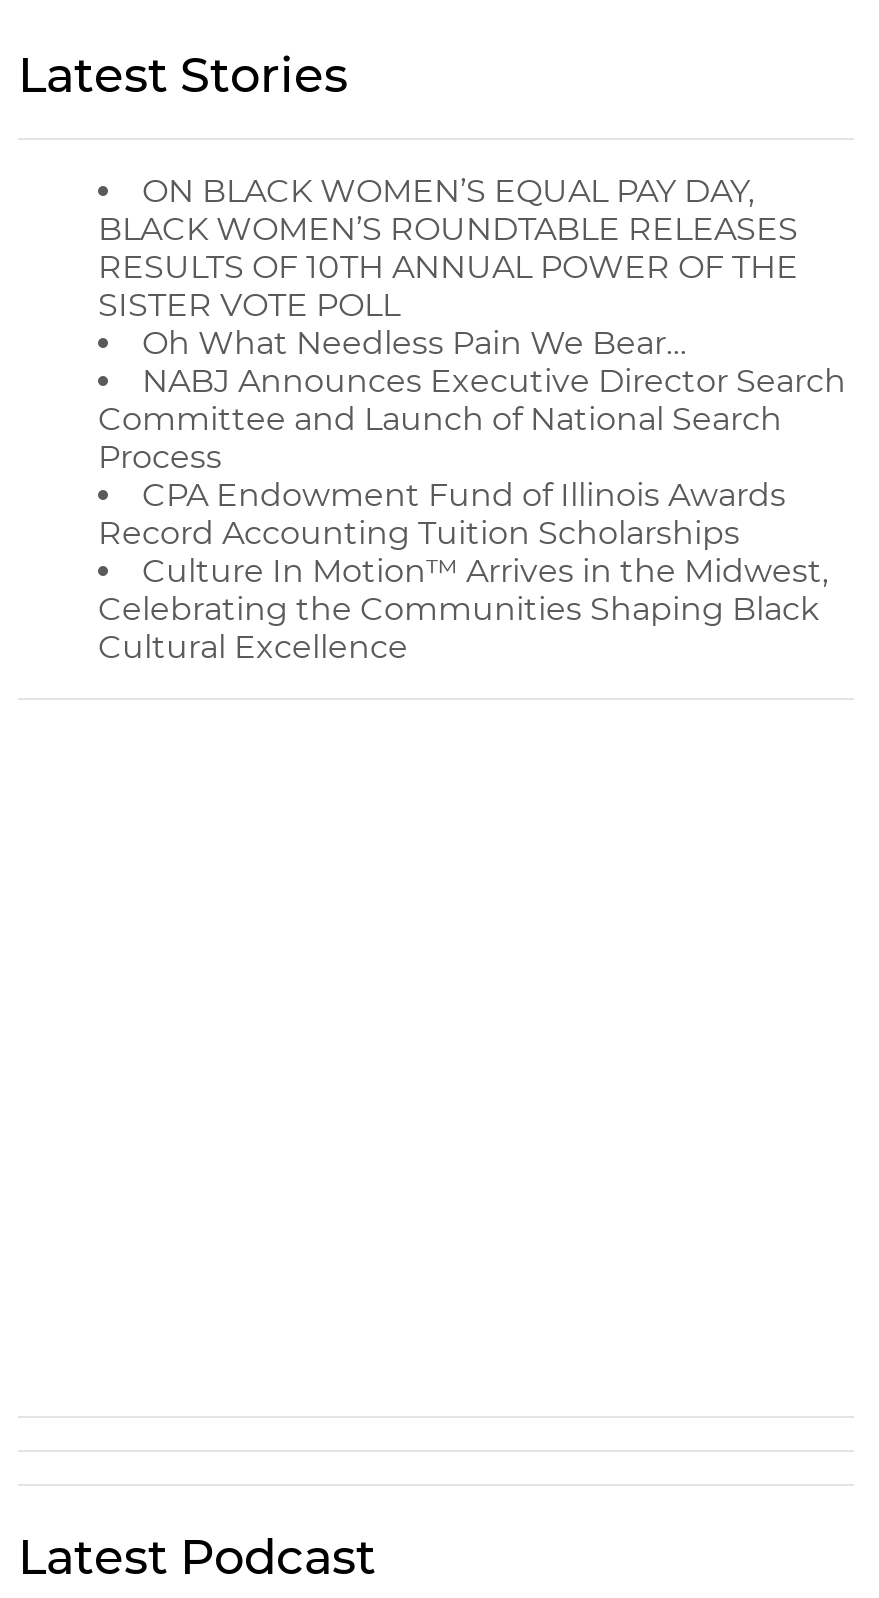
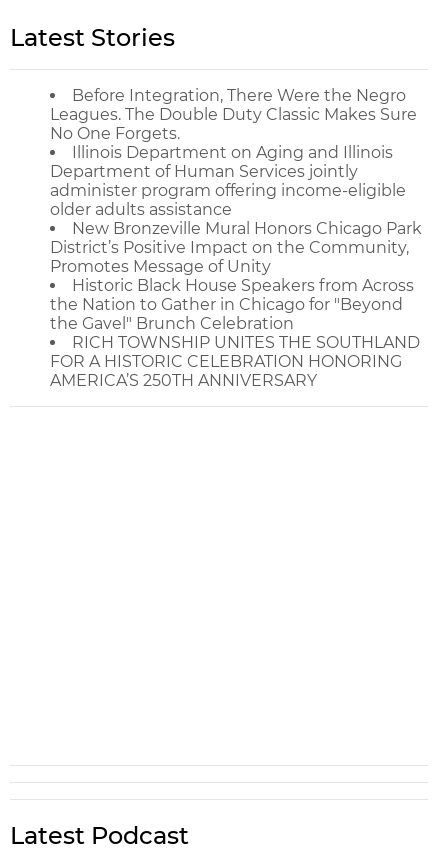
[98,172,846,666] ON BLACK WOMEN’S EQUAL PAY DAY, | BLACK WOMEN’S ROUNDTABLE RELEASES | RESULTS OF 10TH ANNUAL POWER OF THE | SISTER VOTE POLL | Oh What Needless Pain We Bear… | NABJ Announces Executive Director Search | Committee and Launch of National Search | Process | CPA Endowment Fund of Illinois Awards | Record Accounting Tuition Scholarships | Culture In Motion™ Arrives in the Midwest, | Celebrating the Communities Shaping Black | Cultural Excellence -> [50,86,422,390] Before Integration, There Were the Negro | Leagues. The Double Duty Classic Makes Sure | No One Forgets. | Illinois Department on Aging and Illinois | Department of Human Services jointly | administer program offering income-eligible | older adults assistance | New Bronzeville Mural Honors Chicago Park | District’s Positive Impact on the Community, | Promotes Message of Unity | Historic Black House Speakers from Across | the Nation to Gather in Chicago for "Beyond | the Gavel" Brunch Celebration | RICH TOWNSHIP UNITES THE SOUTHLAND | FOR A HISTORIC CELEBRATION HONORING | AMERICA’S 250TH ANNIVERSARY

